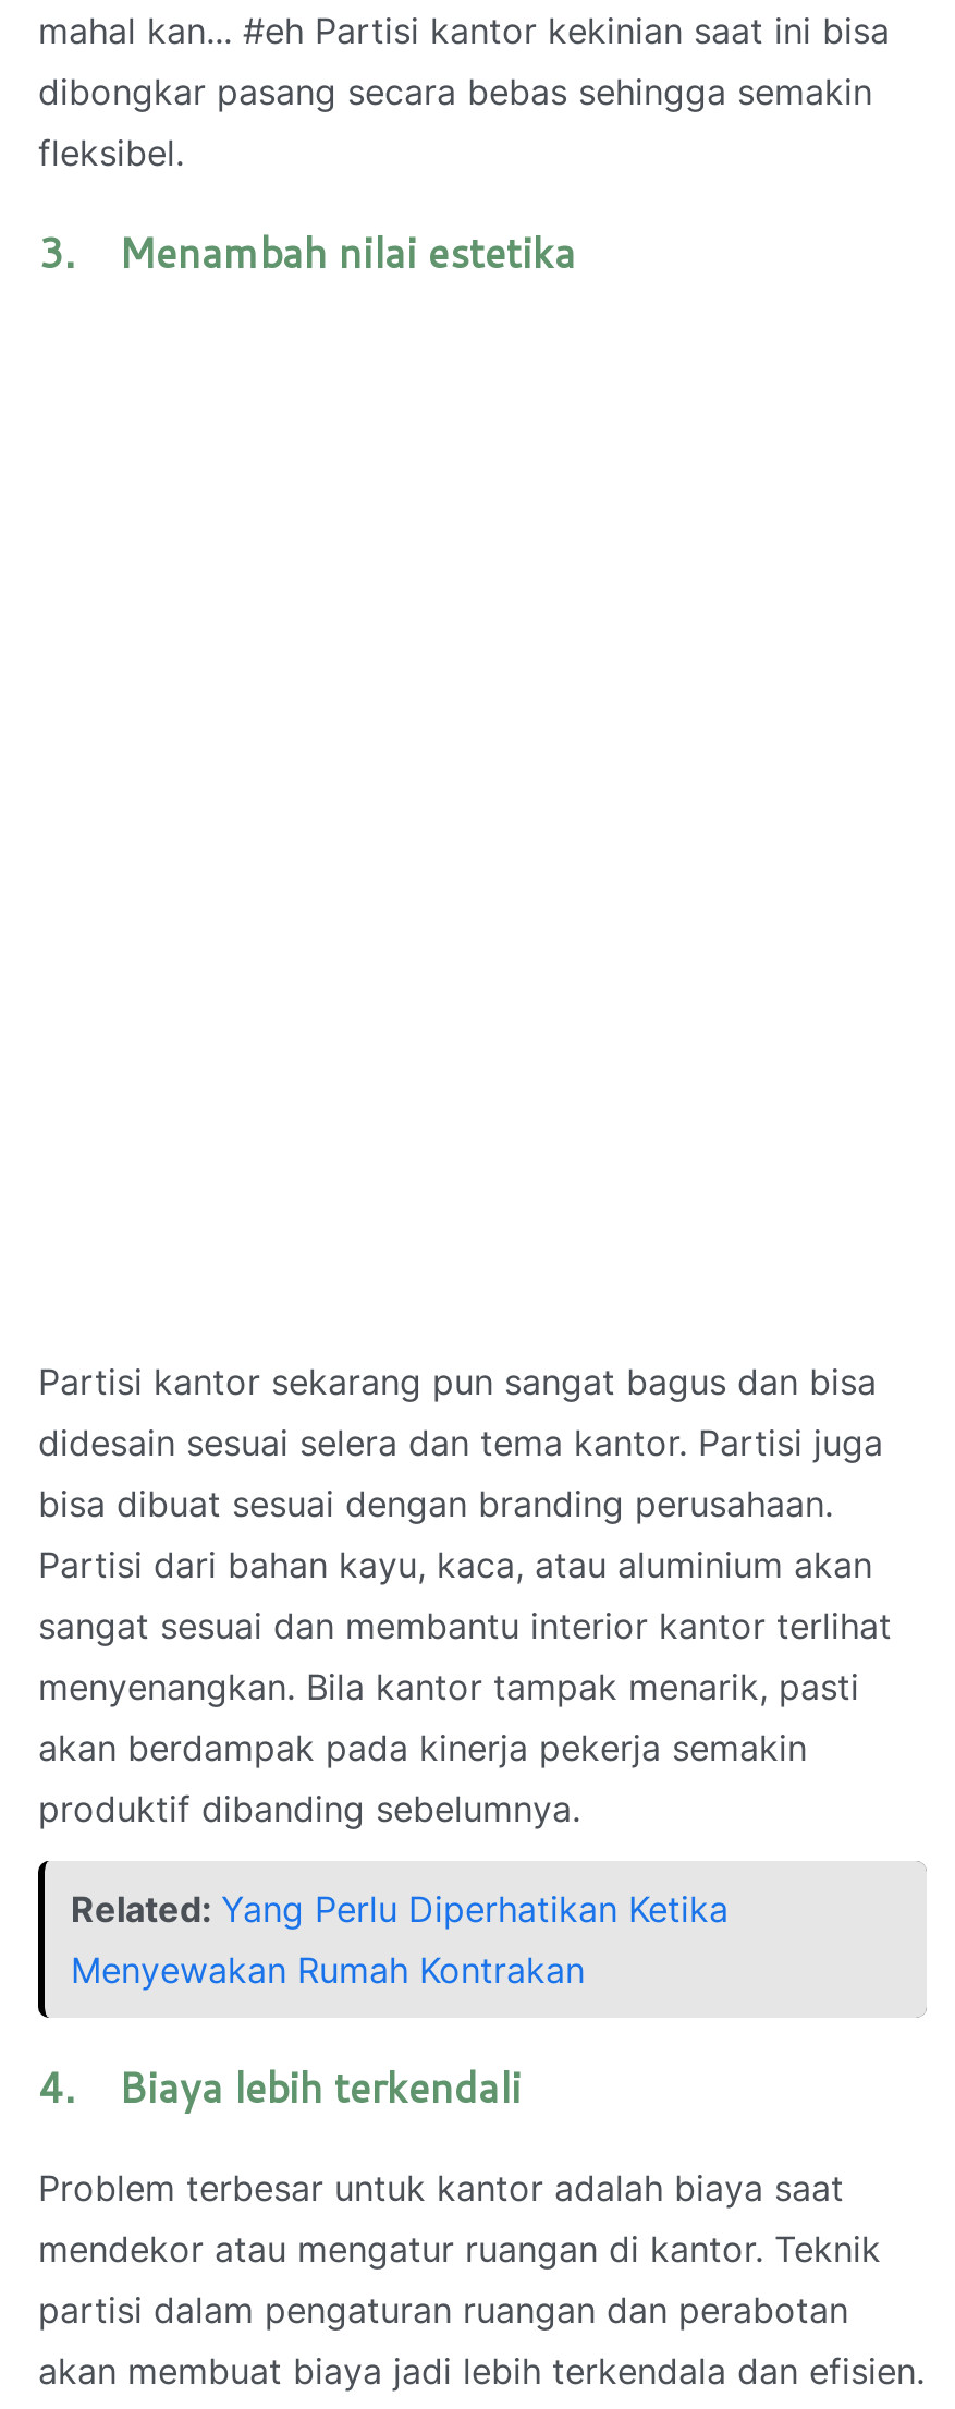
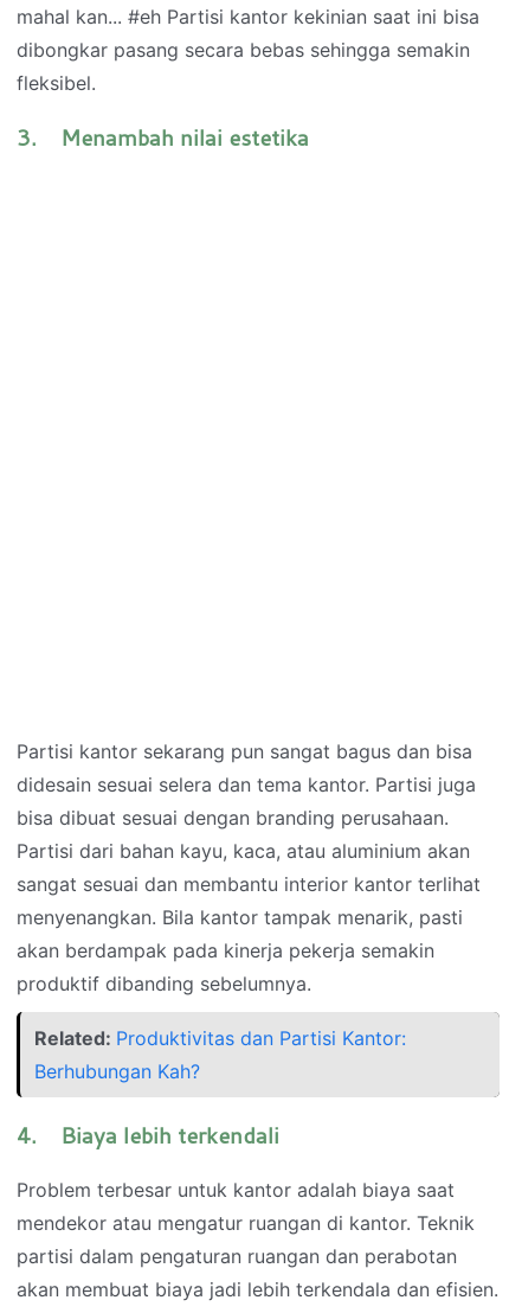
[71,1887,729,1991] Related: Yang Perlu Diperhatikan Ketika | Menyewakan Rumah Kontrakan -> [34,1026,406,1083] Related: Produktivitas dan Partisi Kantor: | Berhubungan Kah?

